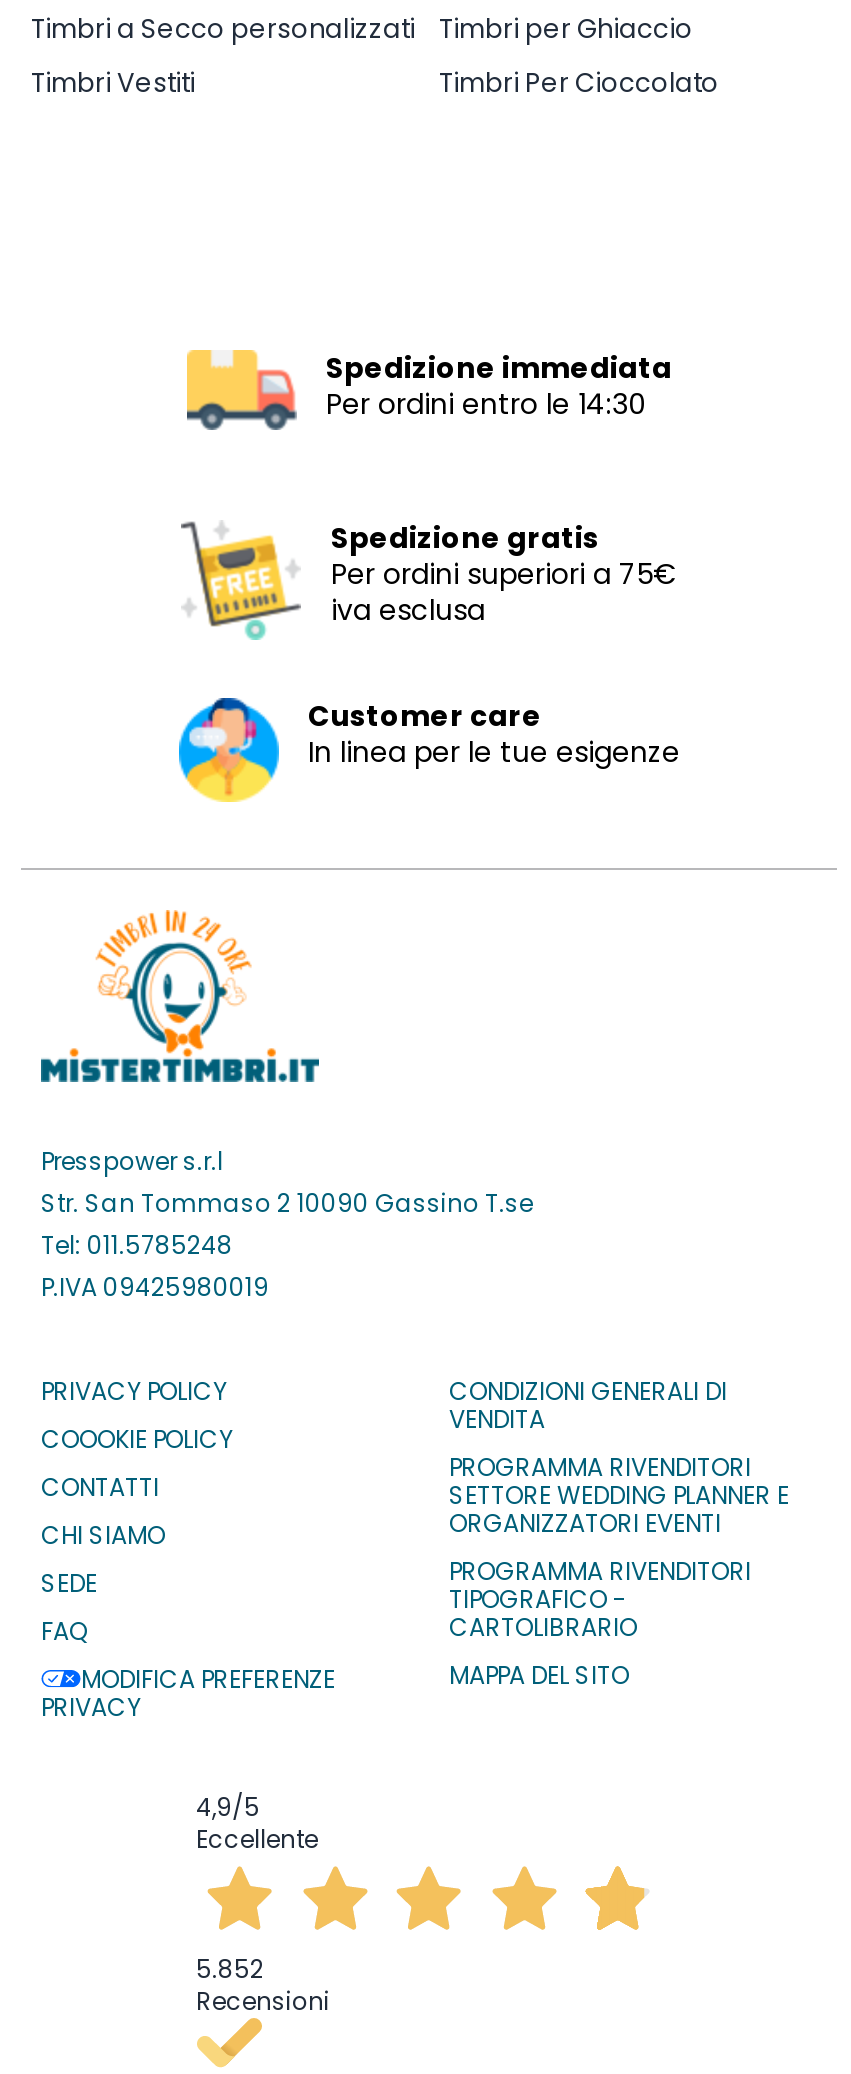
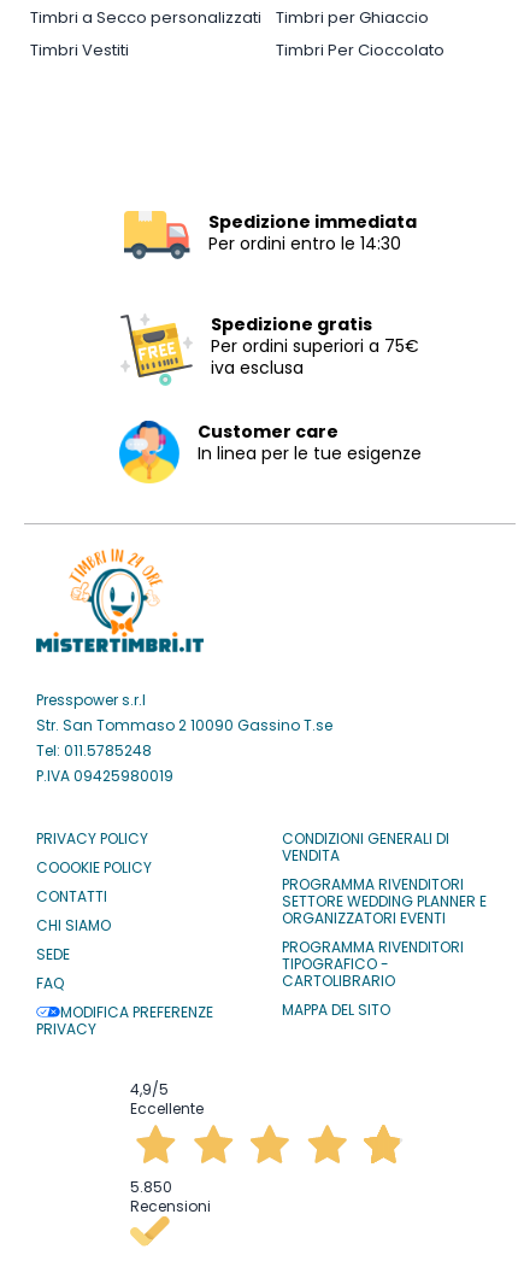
[196,1952,264,1986] 5.852 -> [129,1177,172,1197] 5.850

